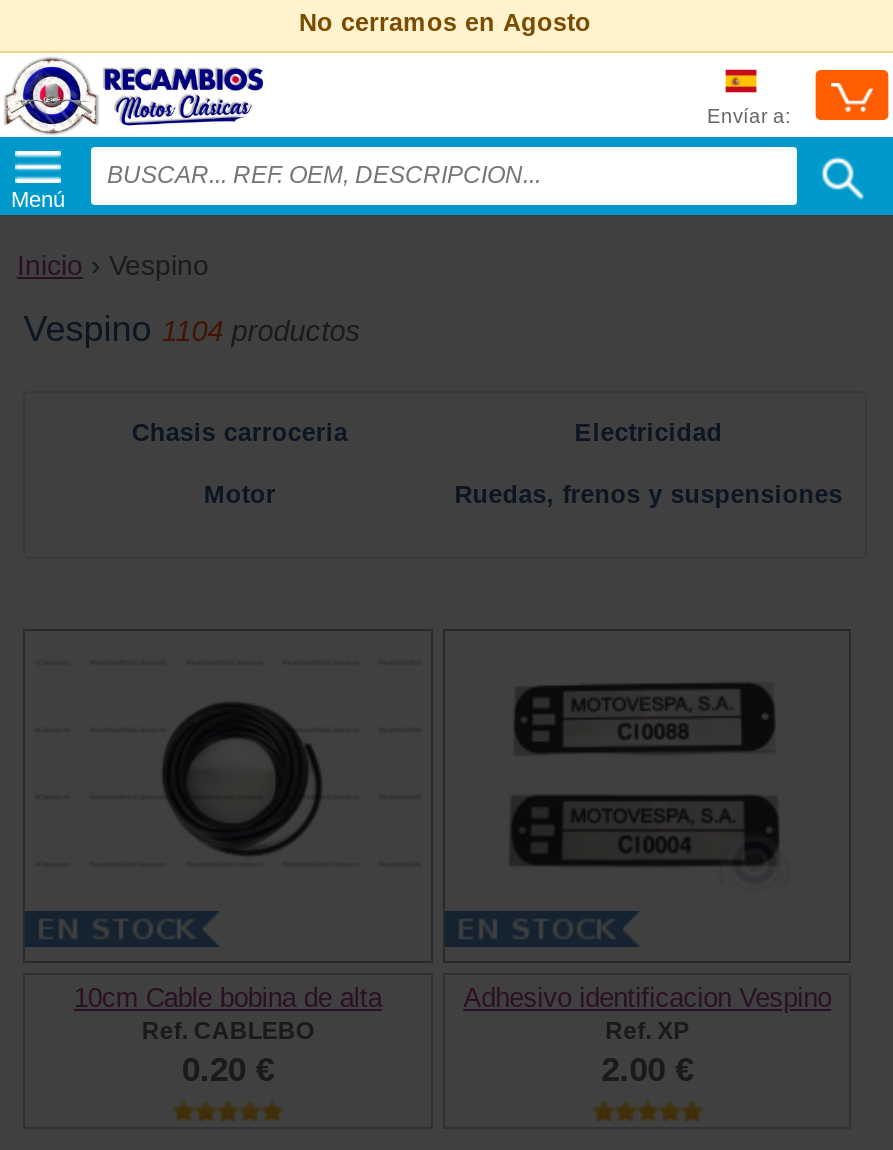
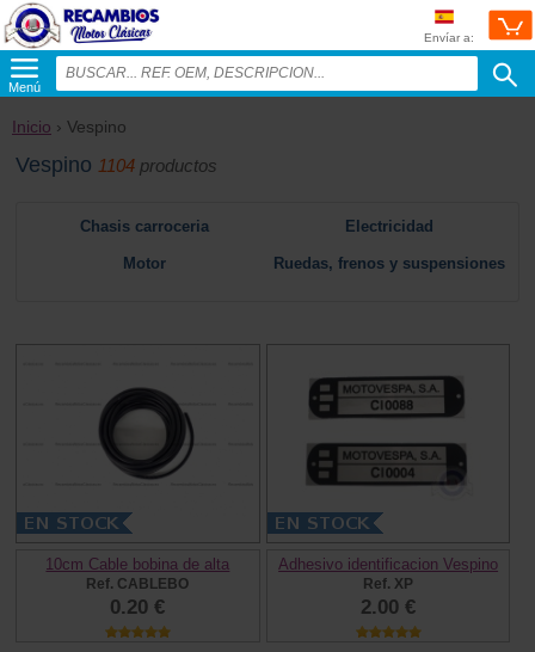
[299,9,591,37] No cerramos en Agosto -> none

